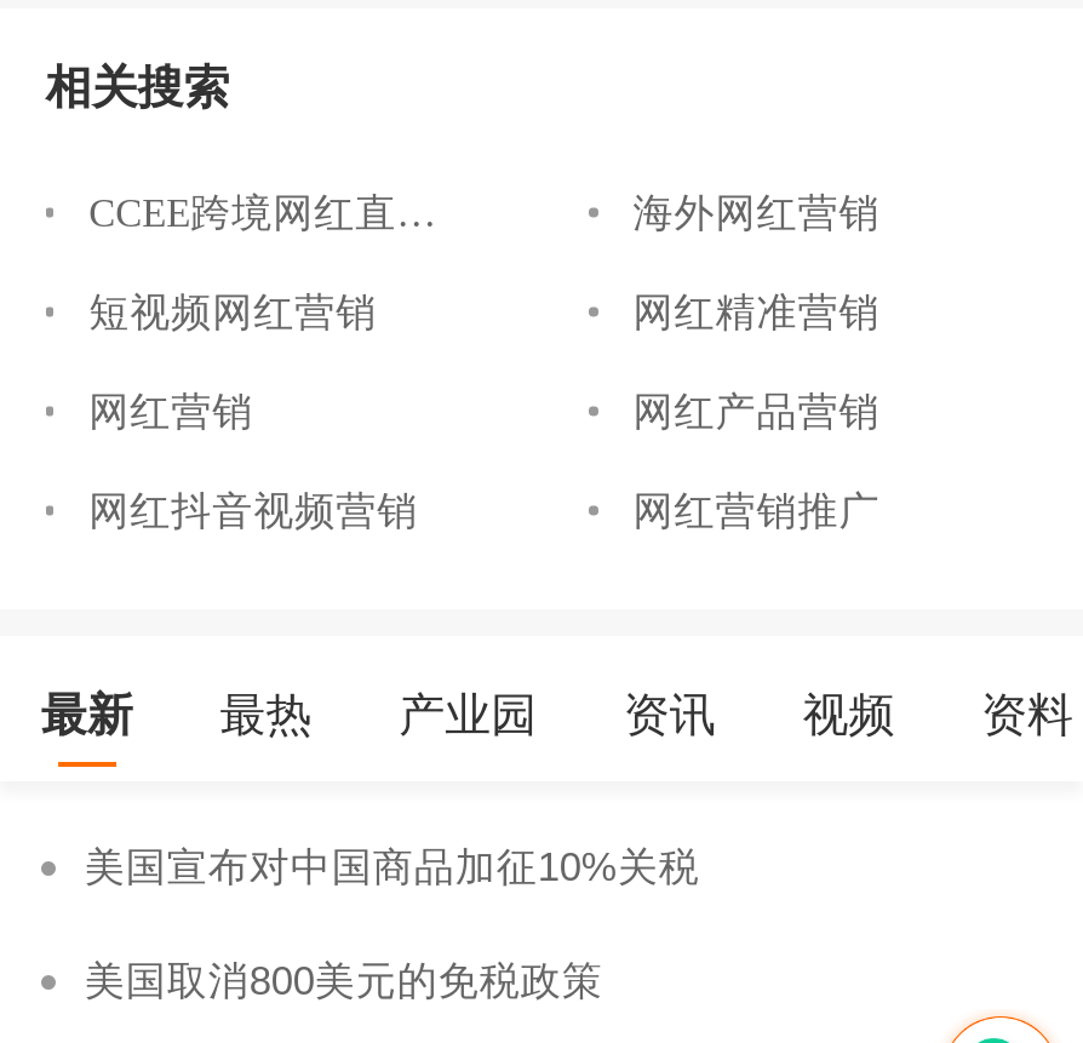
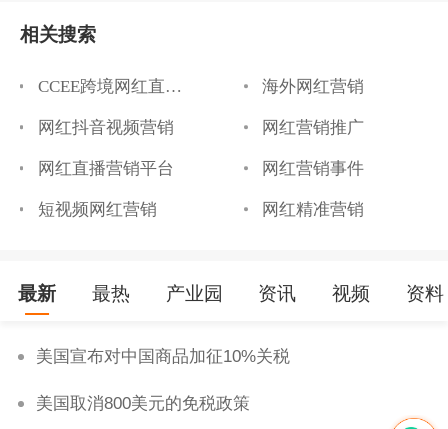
moved [89,289,880,335] -> [38,200,364,219]: 短视频网红营销 | 网红精准营销
[89,388,880,434] 网红营销 | 网红产品营销 -> none
moved [89,488,880,534] -> [38,118,364,137]: 网红抖音视频营销 | 网红营销推广
none -> [38,159,364,178] 网红直播营销平台 | 网红营销事件

